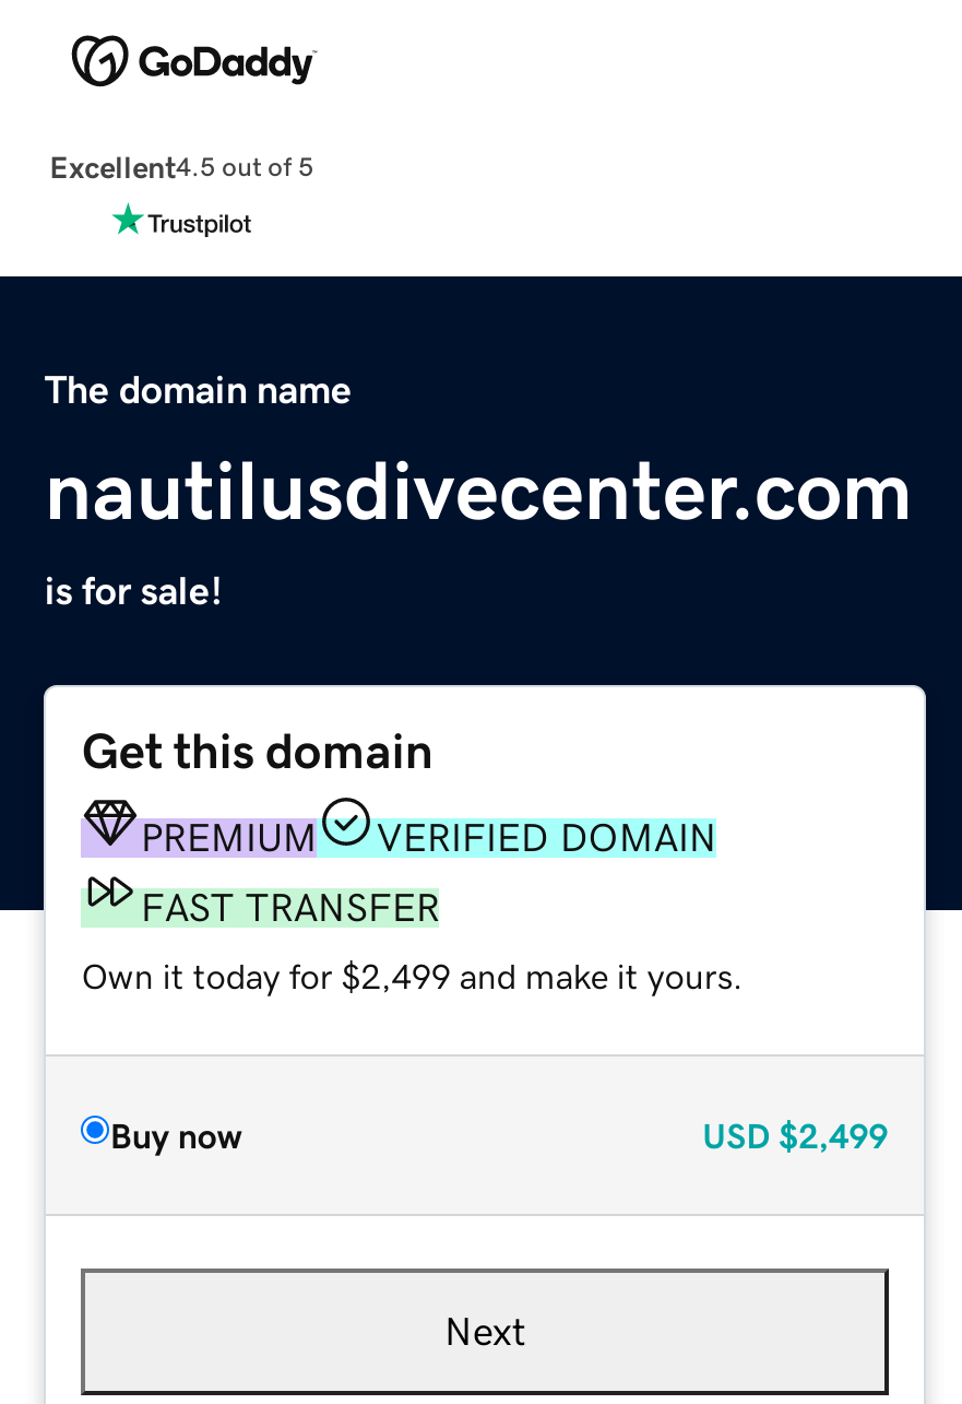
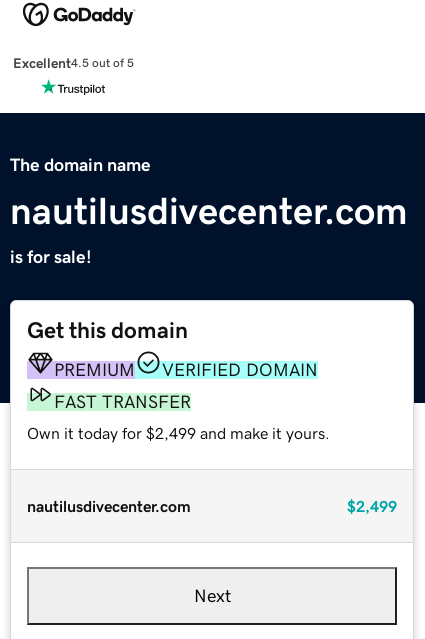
[110,1117,888,1152] Buy now | USD $2,499 -> [27,498,397,514] nautilusdivecenter.com | $2,499

